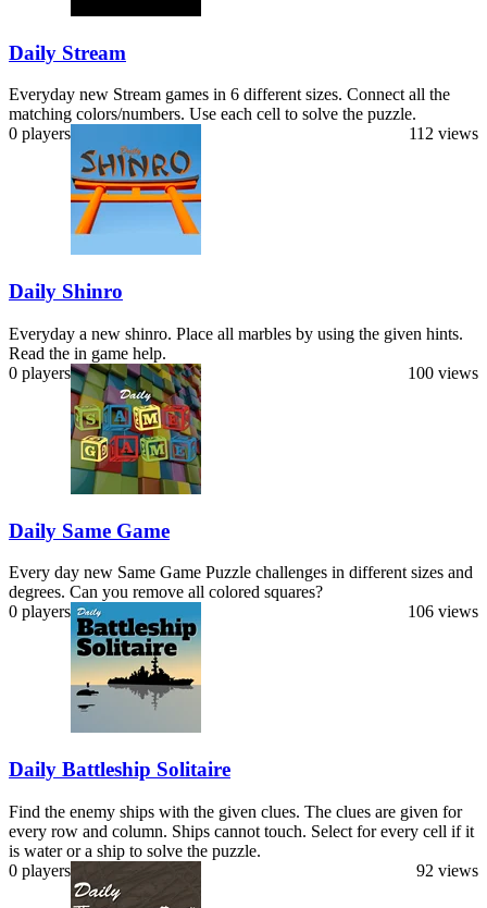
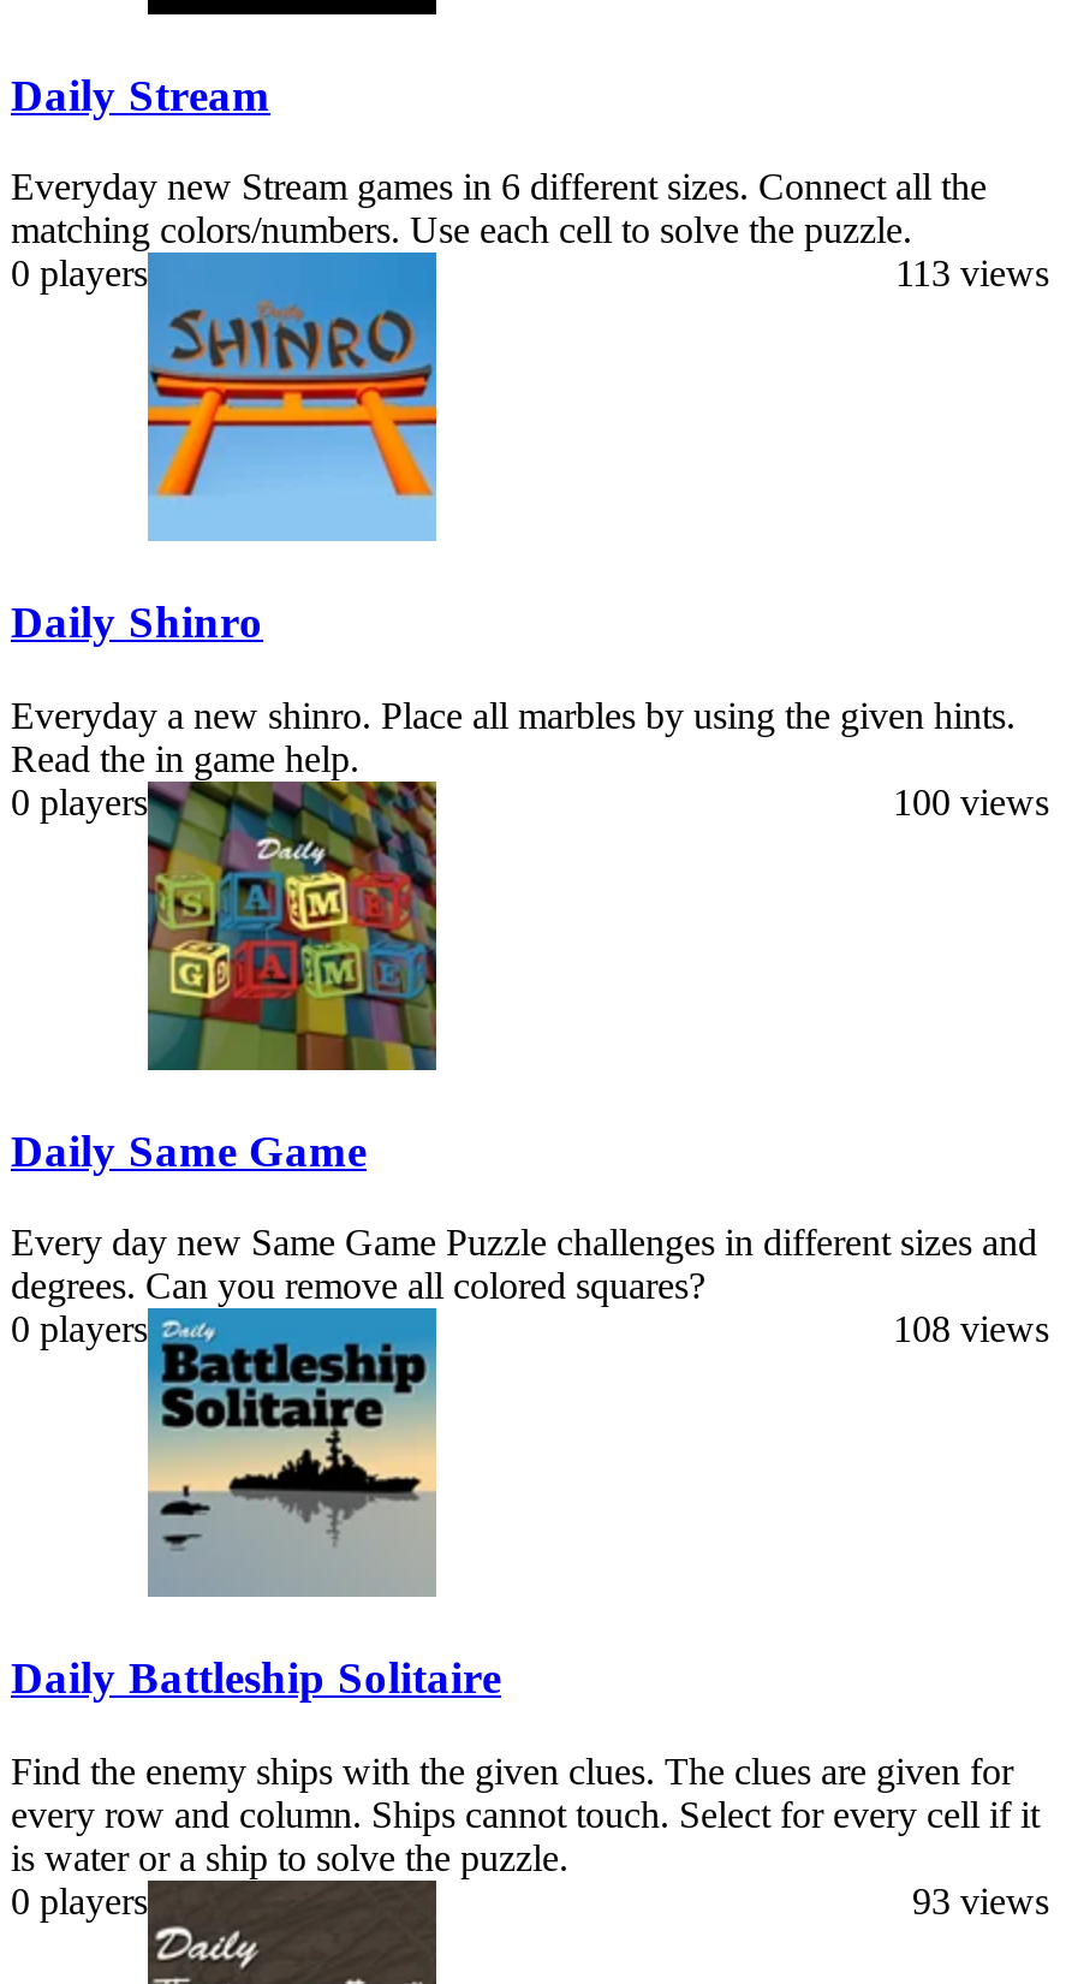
[409,125,478,143] 112 views -> [895,253,1049,294] 113 views
[408,602,478,621] 106 views -> [893,1309,1049,1350] 108 views
[416,861,478,879] 92 views -> [912,1880,1049,1921] 93 views

